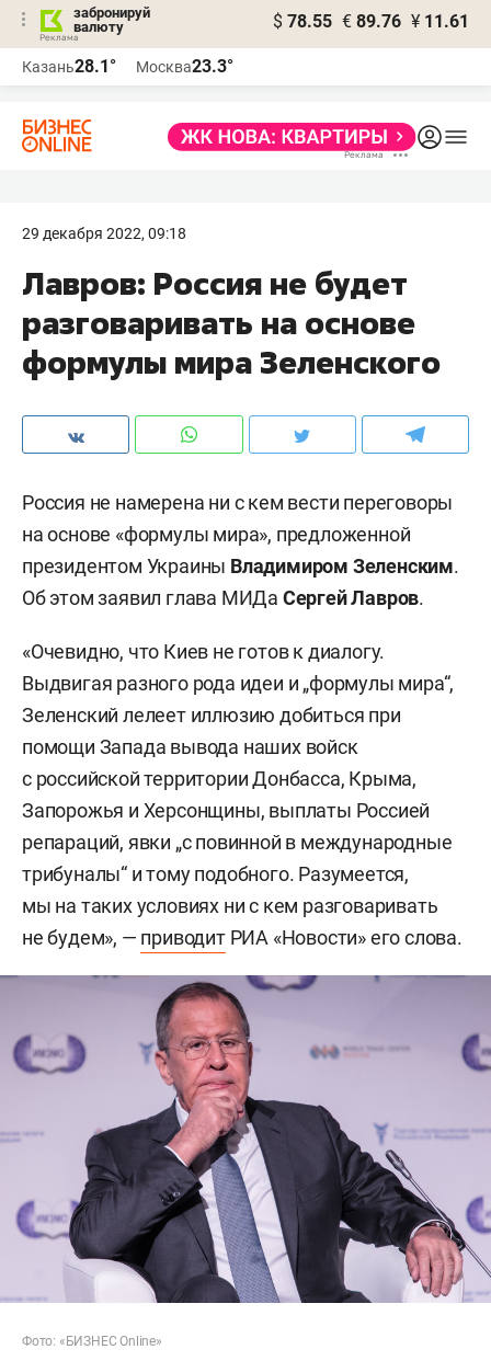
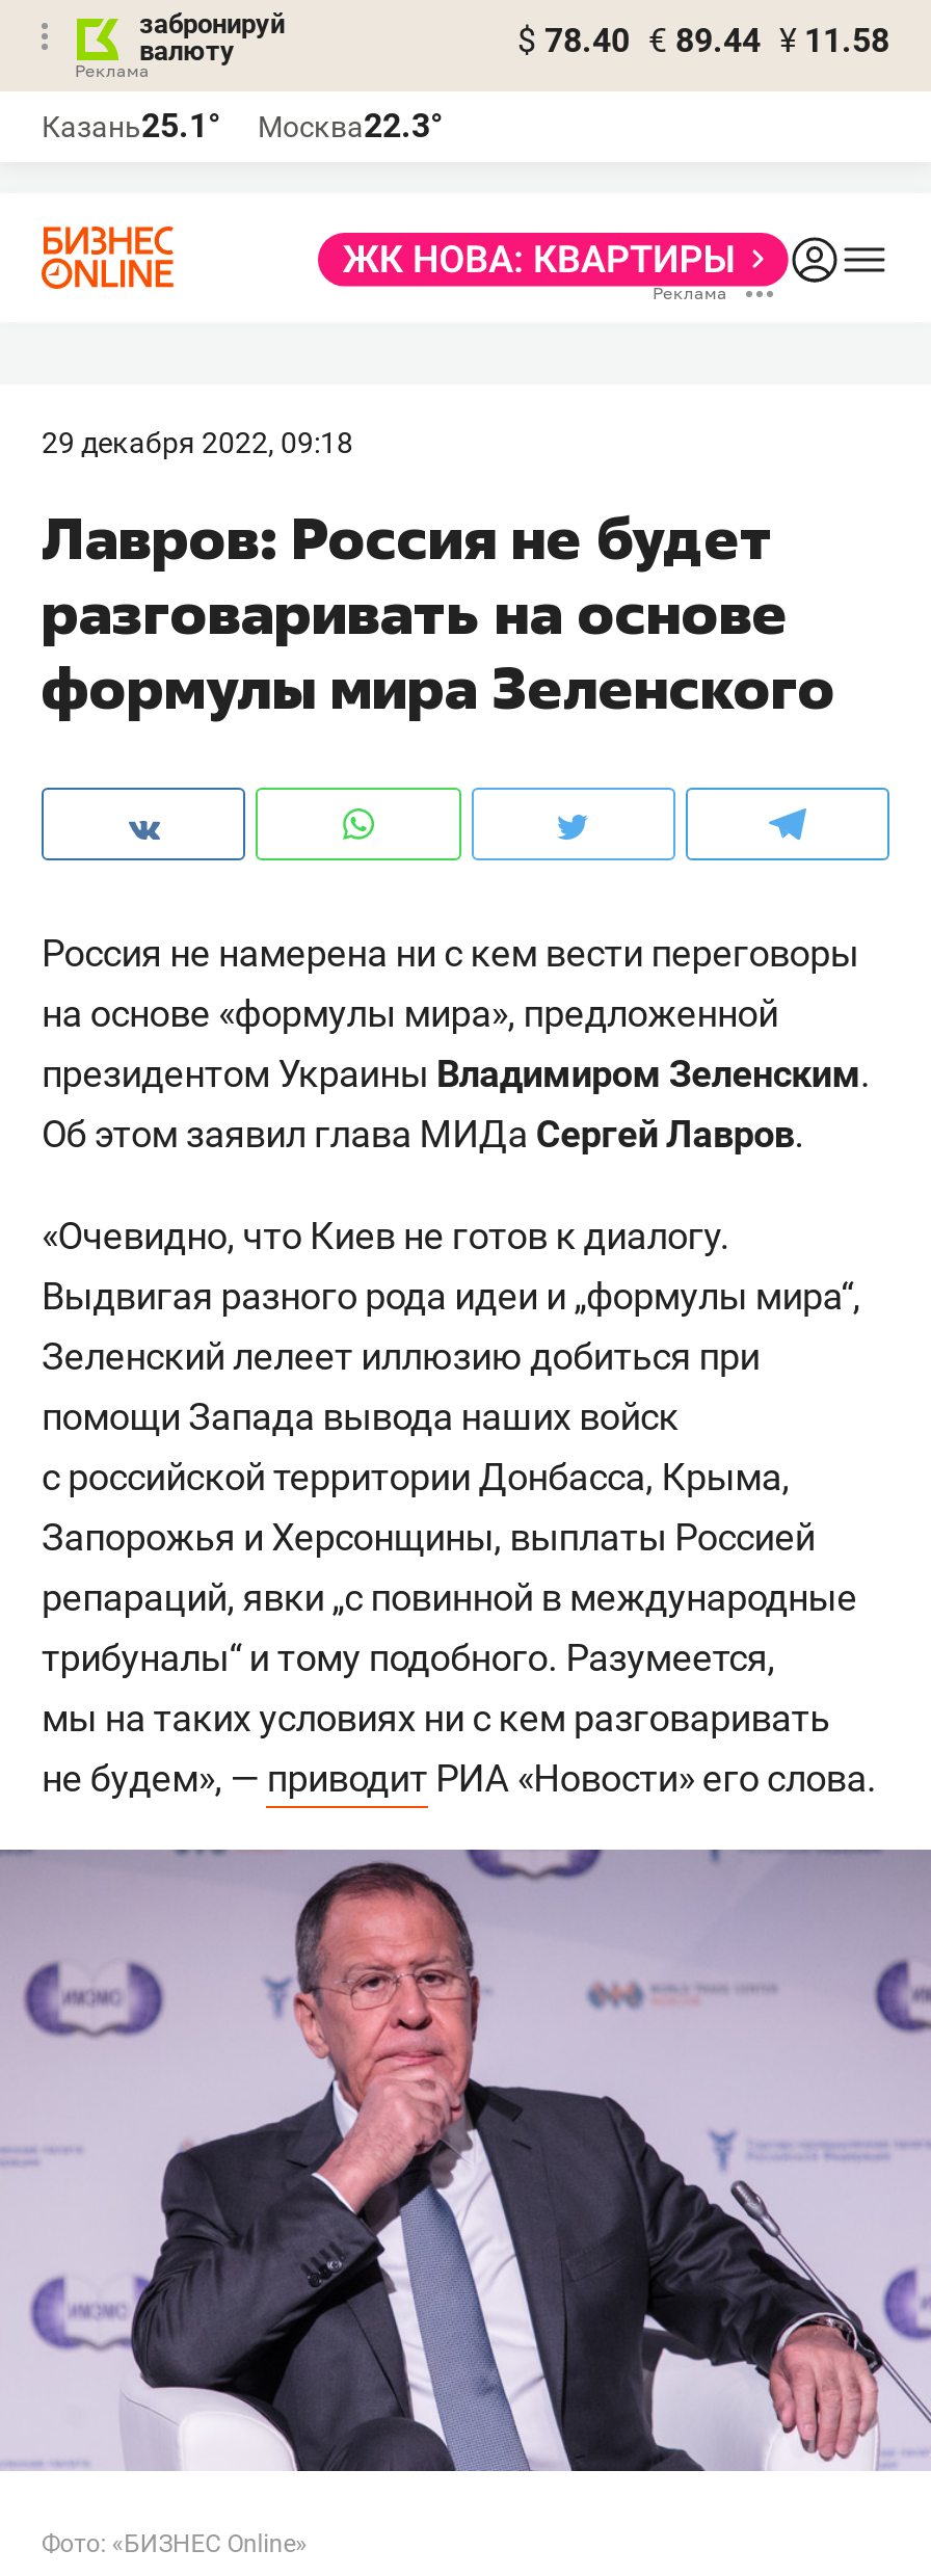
[273,11,469,32] $ 78.55 € 89.76 ¥ 11.61 -> [517,21,889,60] $ 78.40 € 89.44 ¥ 11.58
[22,56,116,77] Казань28.1° -> [42,106,220,145] Казань25.1°
[136,56,233,77] Москва23.3° -> [258,106,443,145] Москва22.3°

